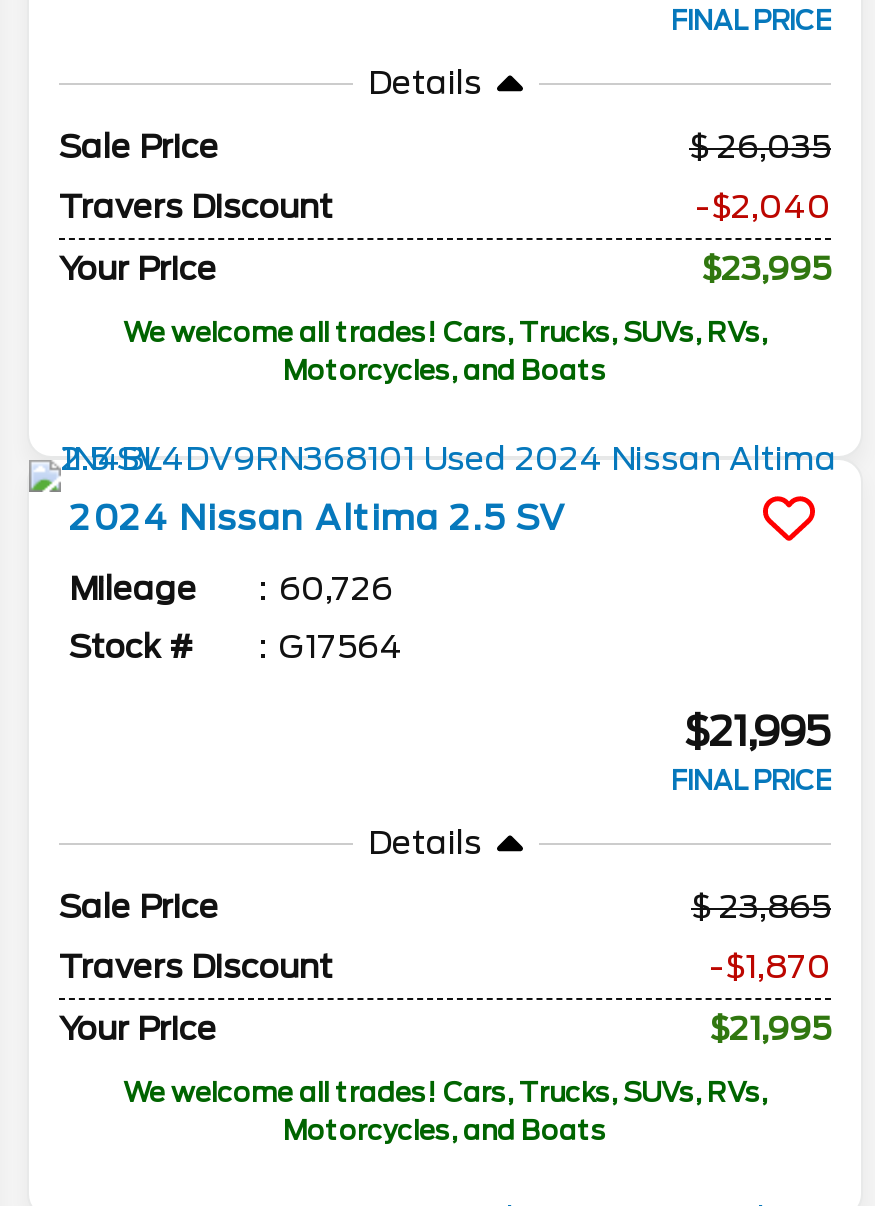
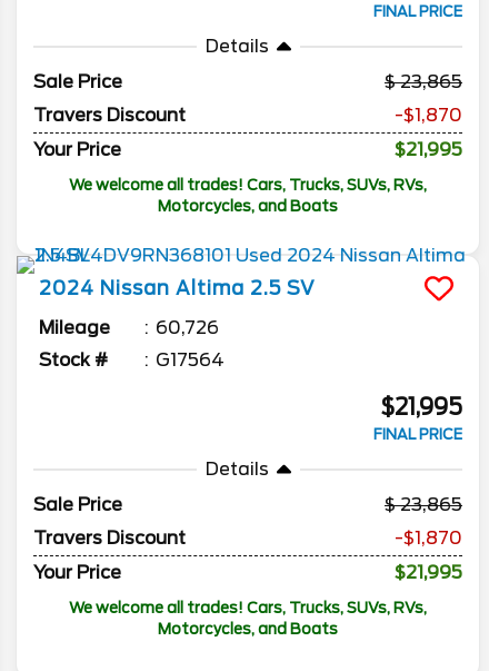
[709,129,831,167] 26,035 -> [396,72,462,93] 23,865
[695,189,831,227] -$2,040 -> [395,105,462,126] -$1,870
[701,251,831,289] $23,995 -> [395,140,462,161] $21,995

